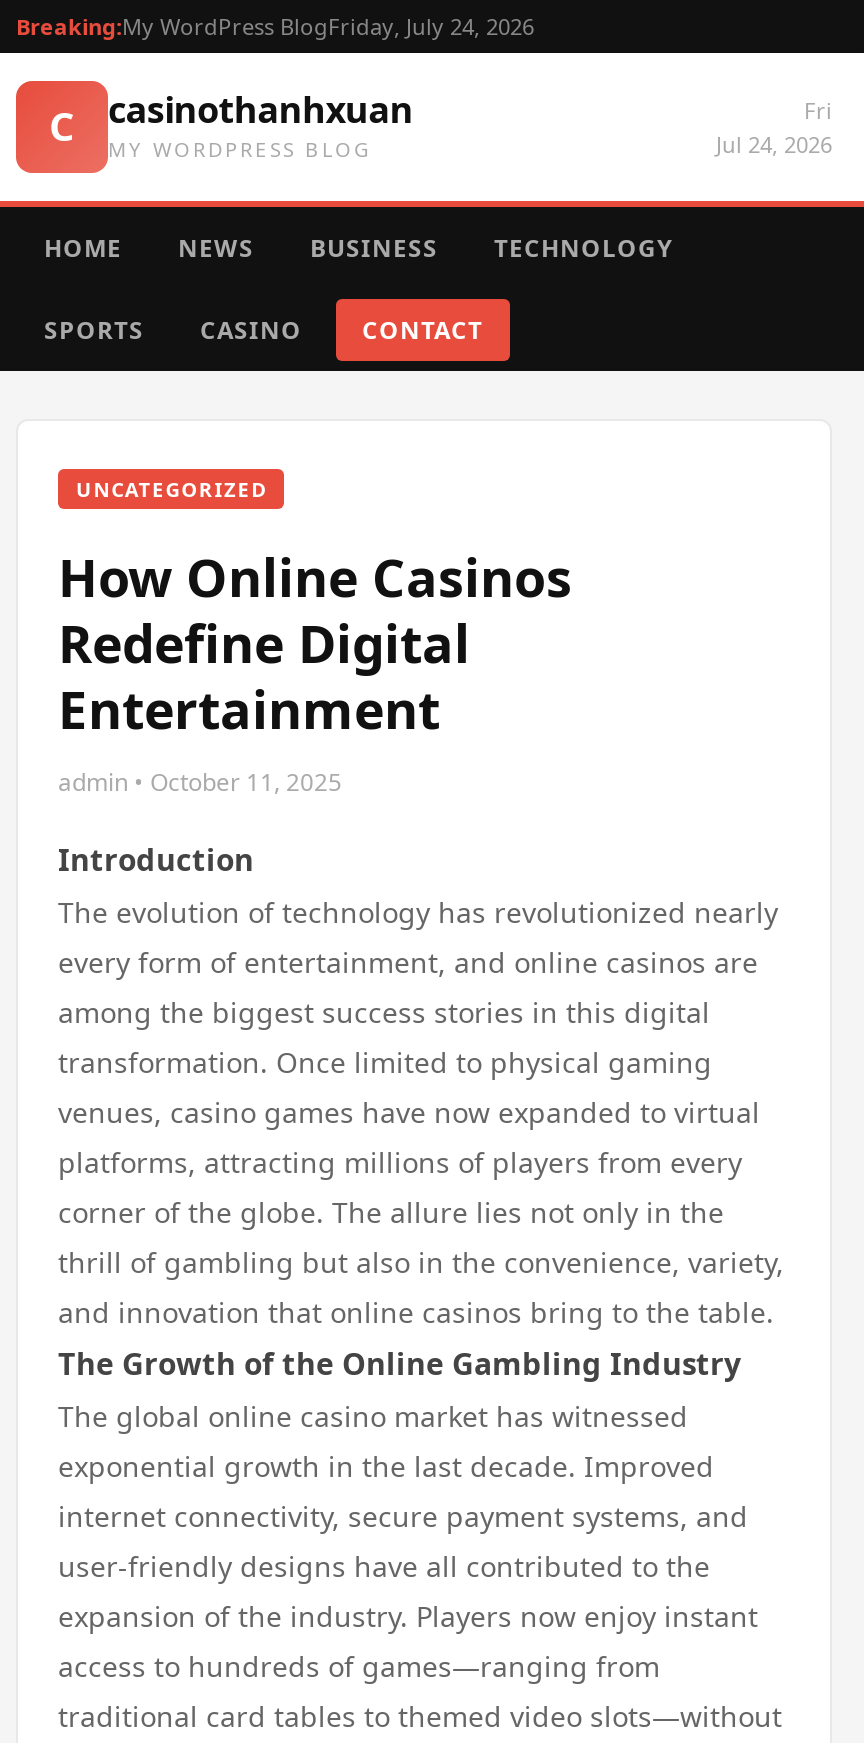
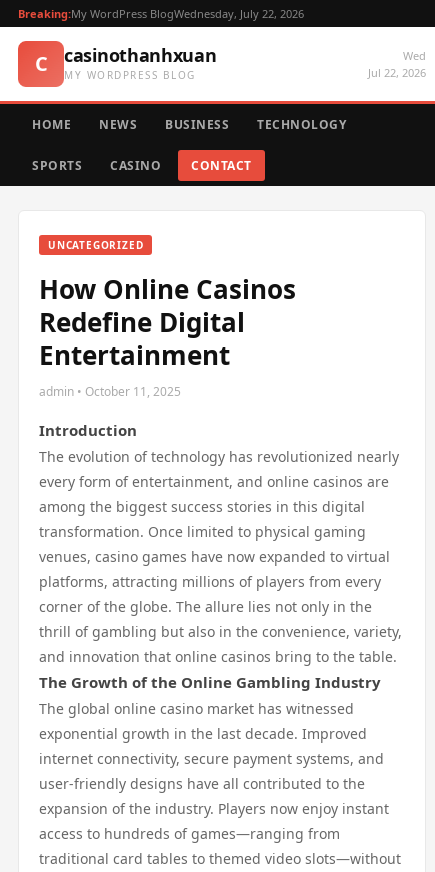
[16,11,534,41] Breaking:My WordPress BlogFriday, July 24, 2026 -> [18,6,304,21] Breaking:My WordPress BlogWednesday, July 22, 2026
[716,95,832,159] Fri | Jul 24, 2026 -> [368,48,426,80] Wed | Jul 22, 2026

